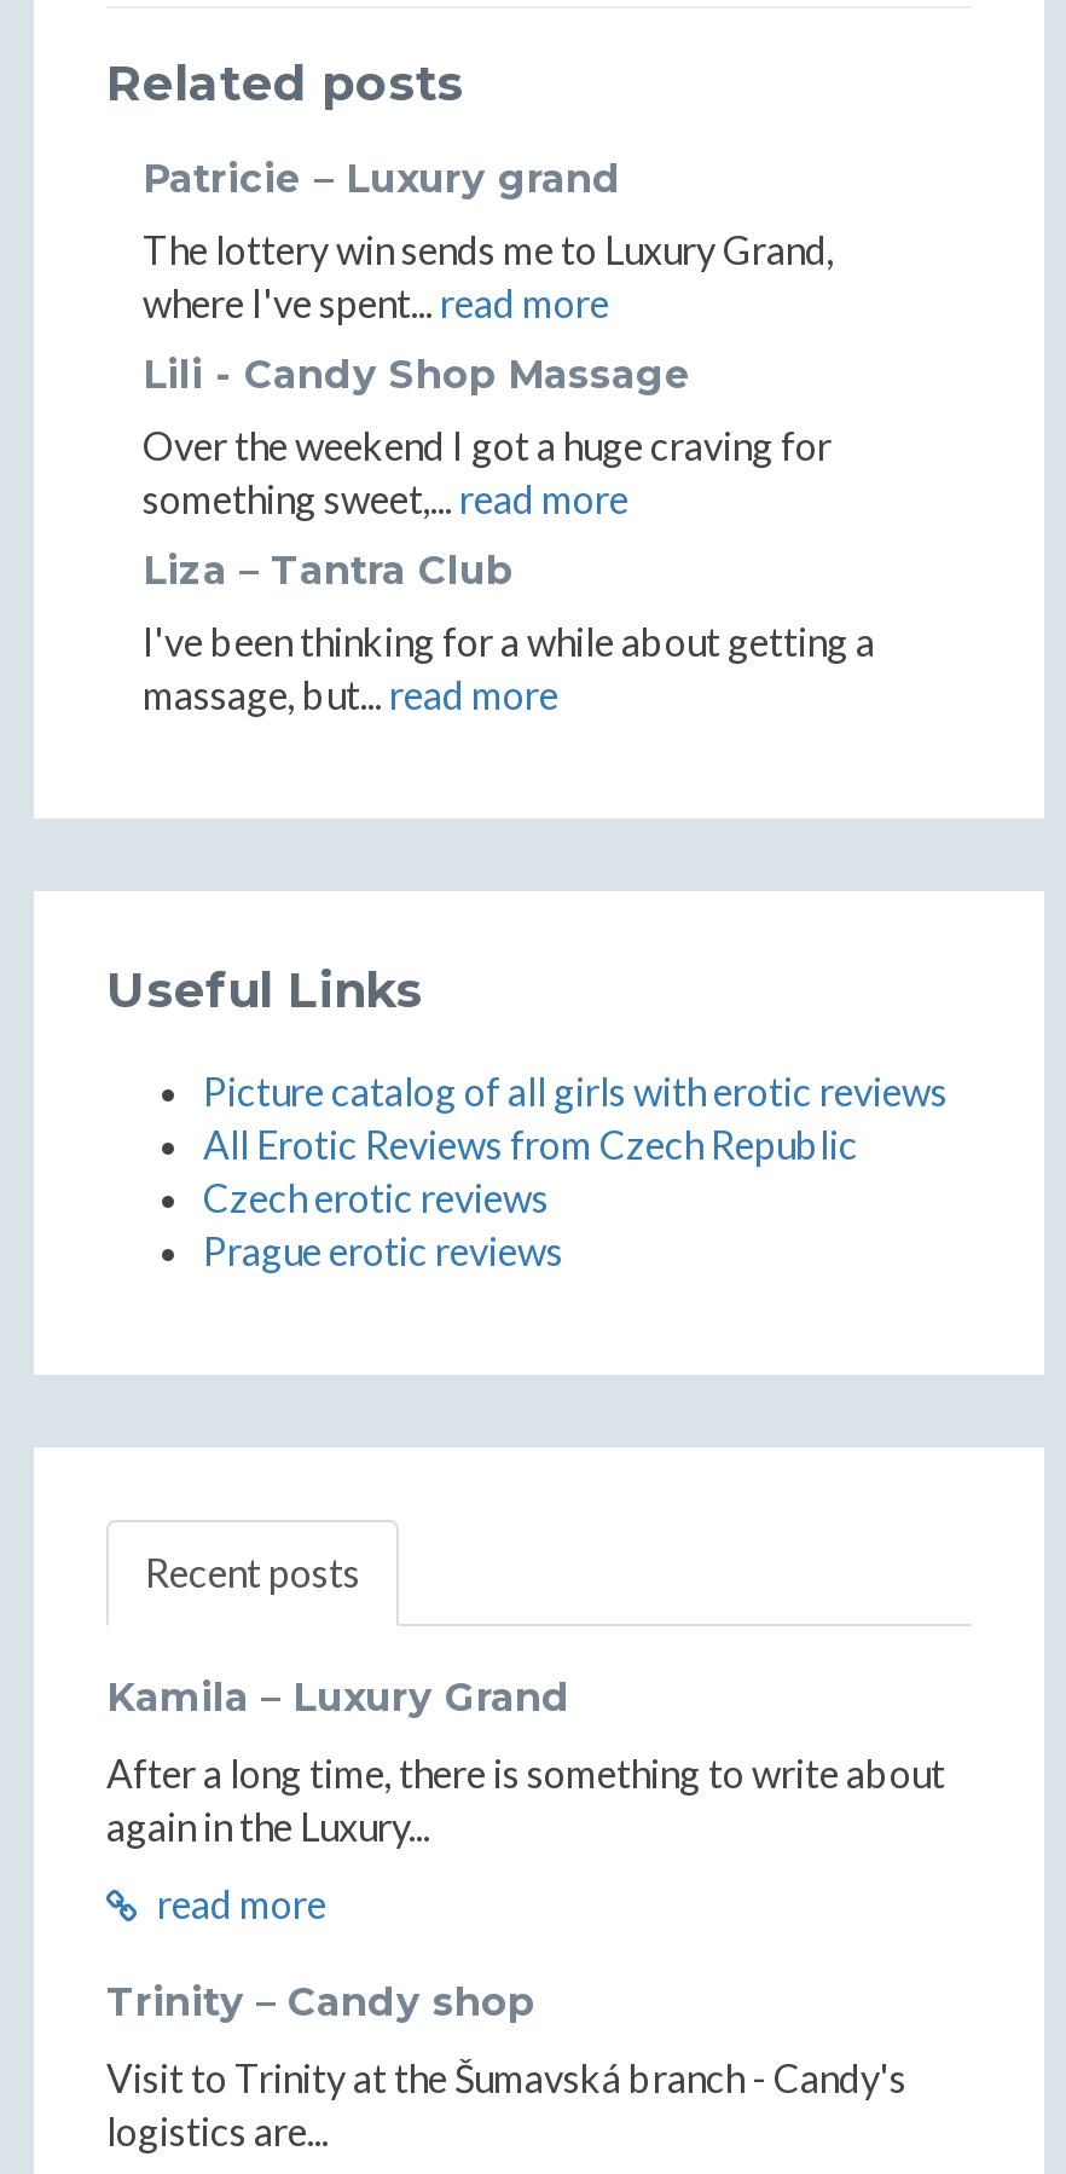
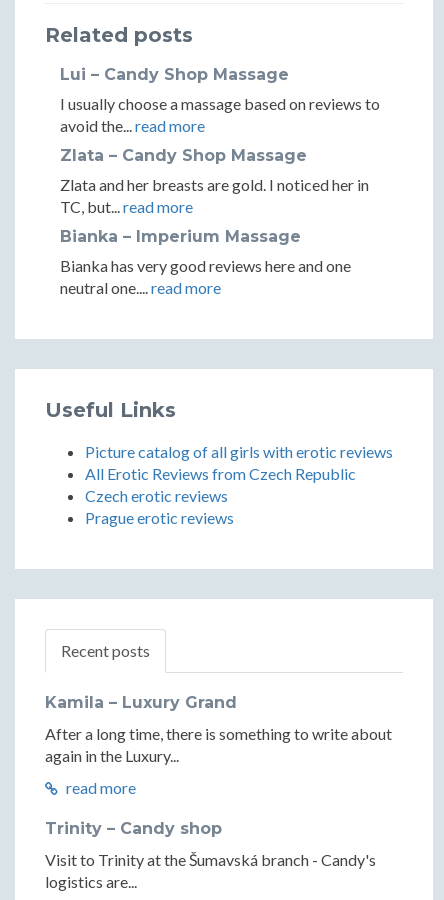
[143,157,621,203] Patricie – Luxury grand -> [60,65,289,84] Lui – Candy Shop Massage
[143,227,834,326] The lottery win sends me to Luxury Grand, | where I've spent... read more -> [60,94,380,135] I usually choose a massage based on reviews to | avoid the... read more
[143,353,691,399] Lili - Candy Shop Massage -> [60,146,307,165] Zlata – Candy Shop Massage
[143,423,832,522] Over the weekend I got a huge craving for | something sweet,... read more -> [60,175,369,216] Zlata and her breasts are gold. I noticed her in | TC, but... read more
[143,548,512,594] Liza – Tantra Club -> [60,227,301,246] Bianka – Imperium Massage
[143,619,875,718] I've been thinking for a while about getting a | massage, but... read more -> [60,256,351,297] Bianka has very good reviews here and one | neutral one.... read more

